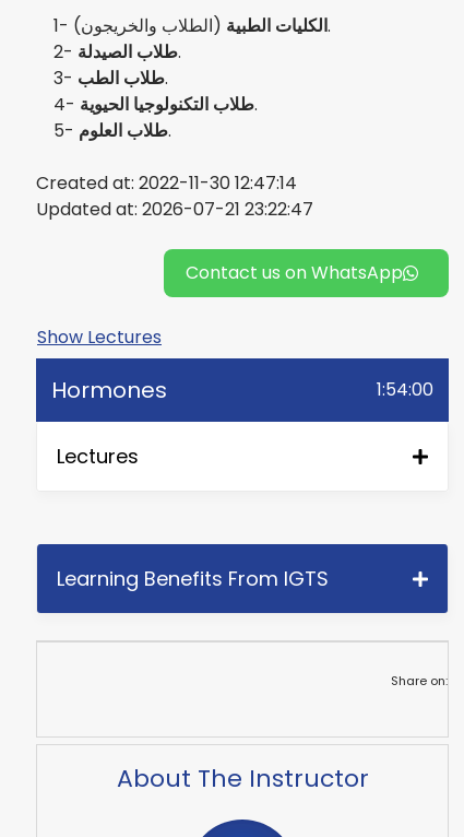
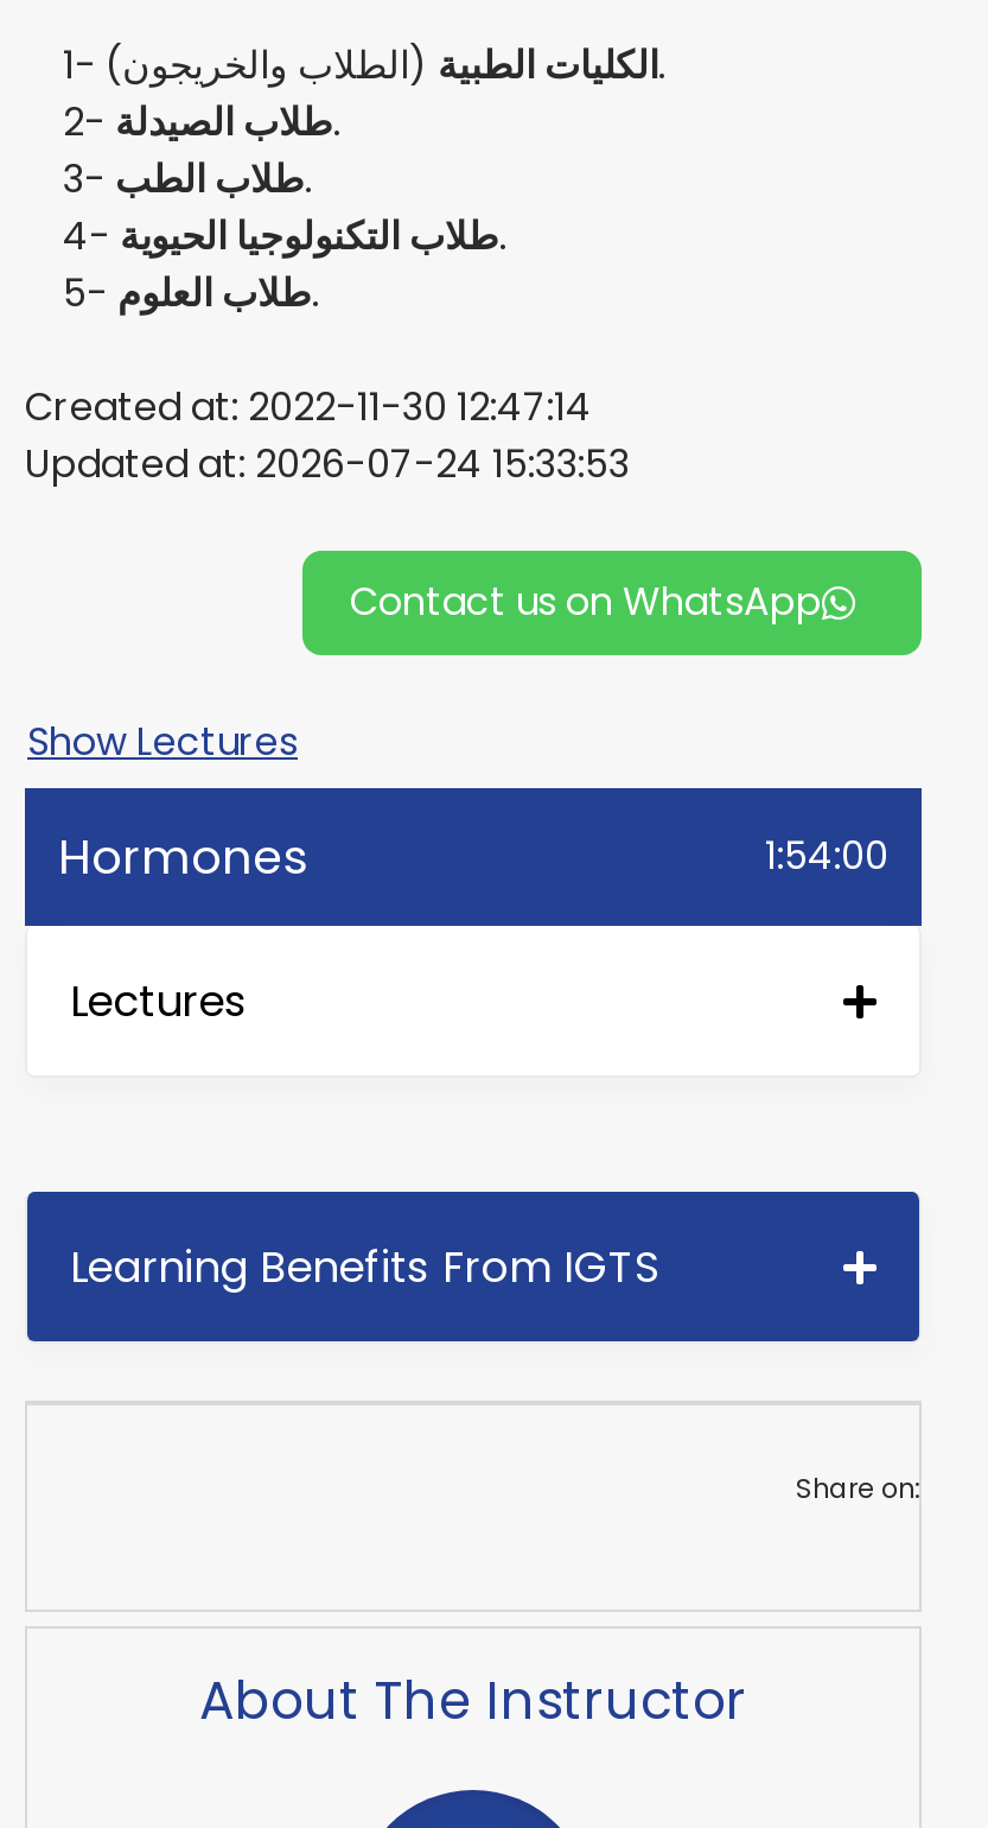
[36,197,313,222] Updated at: 2026-07-21 23:22:47 -> [25,438,630,492] Updated at: 2026-07-24 15:33:53

